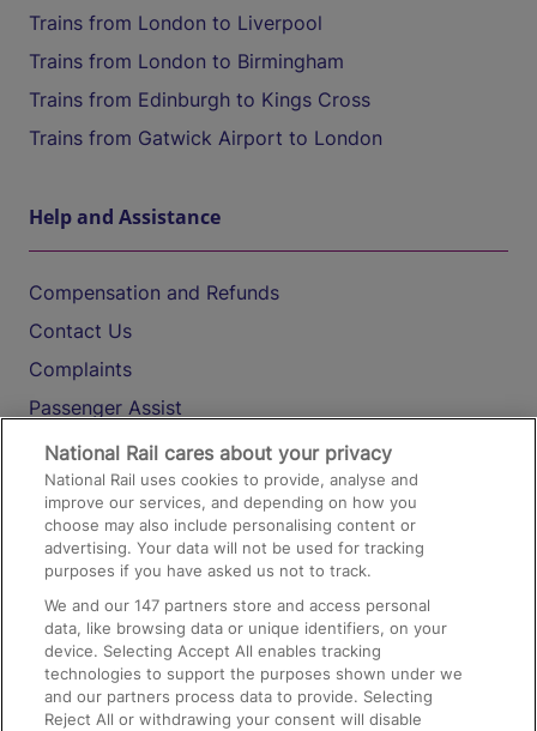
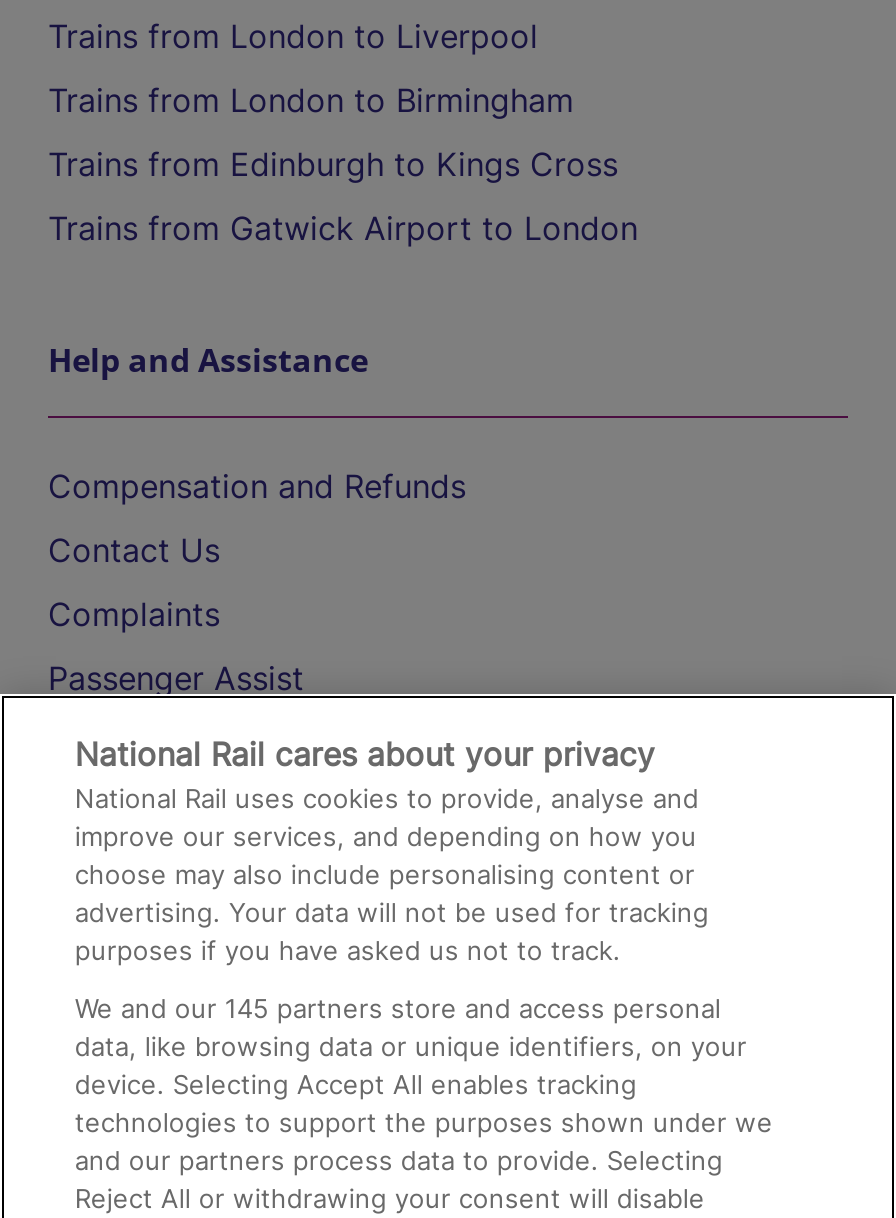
[45,596,431,615] We and our 147 partners store and access personal -> [75,992,721,1024] We and our 145 partners store and access personal

